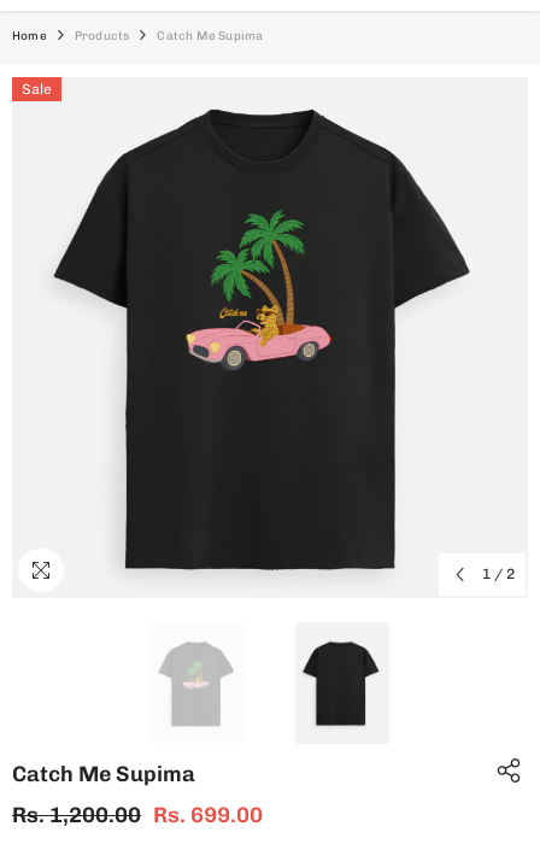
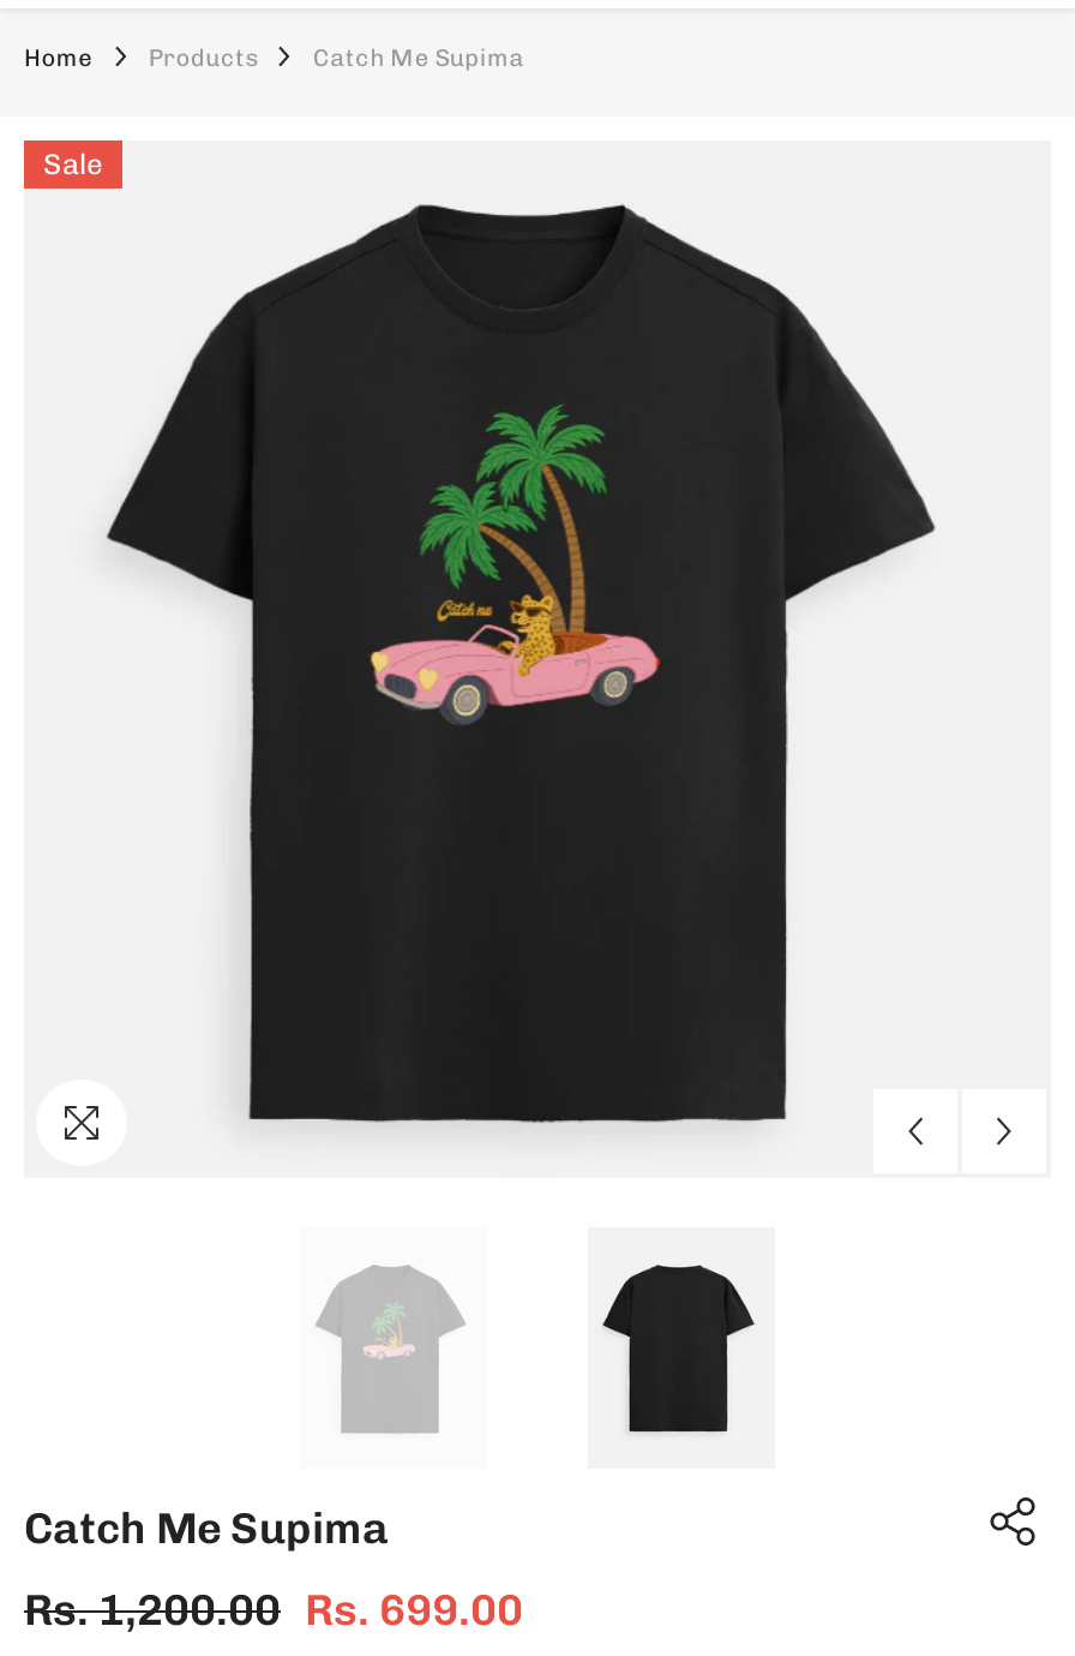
[482,566,515,583] 1 / 2 -> none

